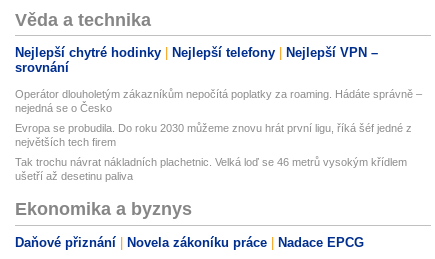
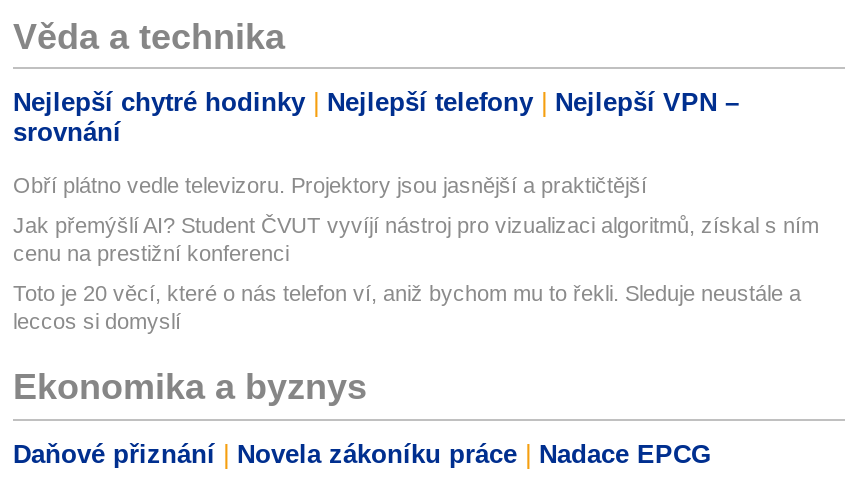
[15,88,422,114] Operátor dlouholetým zákazníkům nepočítá poplatky za roaming. Hádáte správně – | nejedná se o Česko -> [13,173,647,197] Obří plátno vedle televizoru. Projektory jsou jasnější a praktičtější
[15,122,412,148] Evropa se probudila. Do roku 2030 můžeme znovu hrát první ligu, říká šéf jedné z | největších tech firem -> [13,213,819,265] Jak přemýšlí AI? Student ČVUT vyvíjí nástroj pro vizualizaci algoritmů, získal s ním | cenu na prestižní konferenci
[15,156,407,182] Tak trochu návrat nákladních plachetnic. Velká loď se 46 metrů vysokým křídlem | ušetří až desetinu paliva -> [13,281,801,333] Toto je 20 věcí, které o nás telefon ví, aniž bychom mu to řekli. Sleduje neustále a | leccos si domyslí

